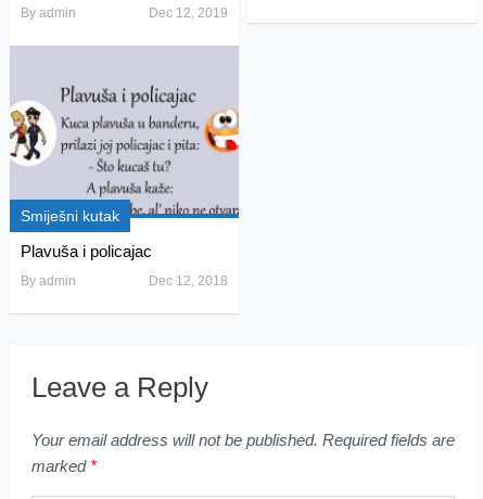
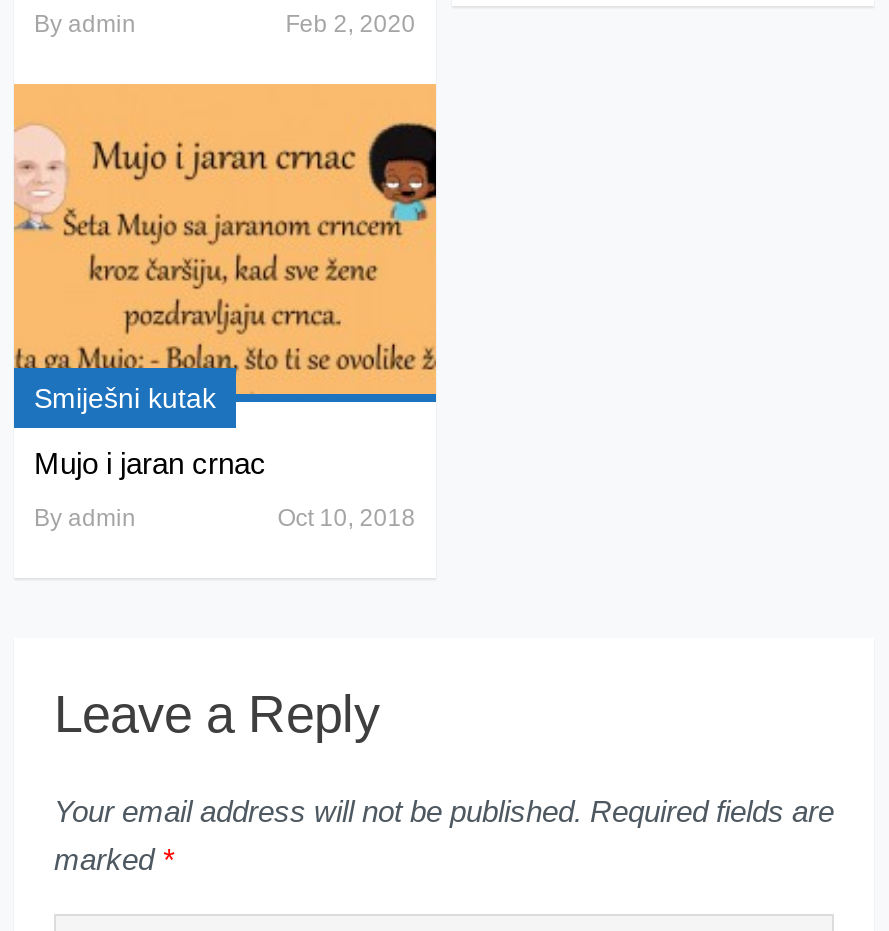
[148,5,228,20] Dec 12, 2019 -> [285,9,415,37] Feb 2, 2020
[9,46,240,261] [image] | Plavuša i policajac -> [12,82,438,481] [image] | Mujo i jaran crnac
[148,274,228,289] Dec 12, 2018 -> [277,505,415,533] Oct 10, 2018

